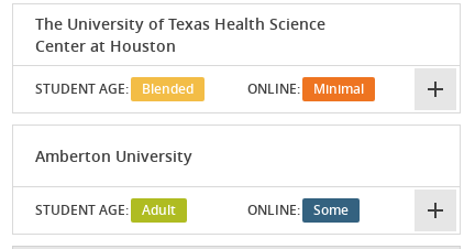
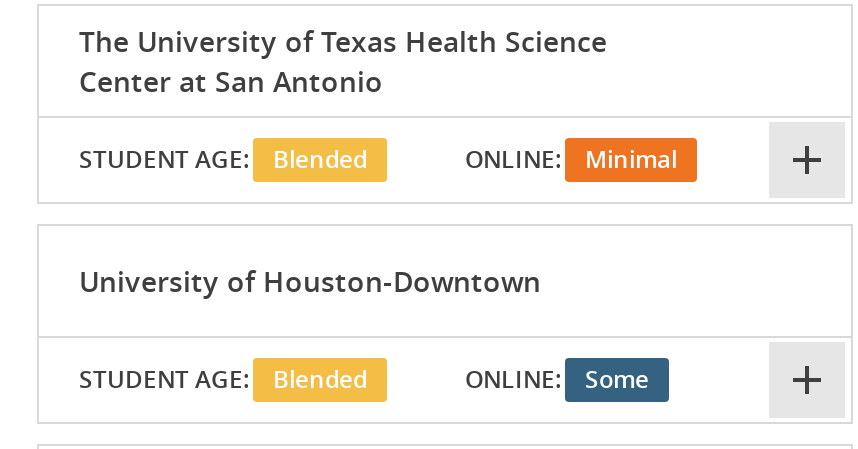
[35,35,176,56] Center at Houston -> [79,62,383,100] Center at San Antonio
[35,145,192,166] Amberton University -> [79,262,541,300] University of Houston-Downtown
[142,201,176,220] Adult -> [273,363,367,397] Blended

